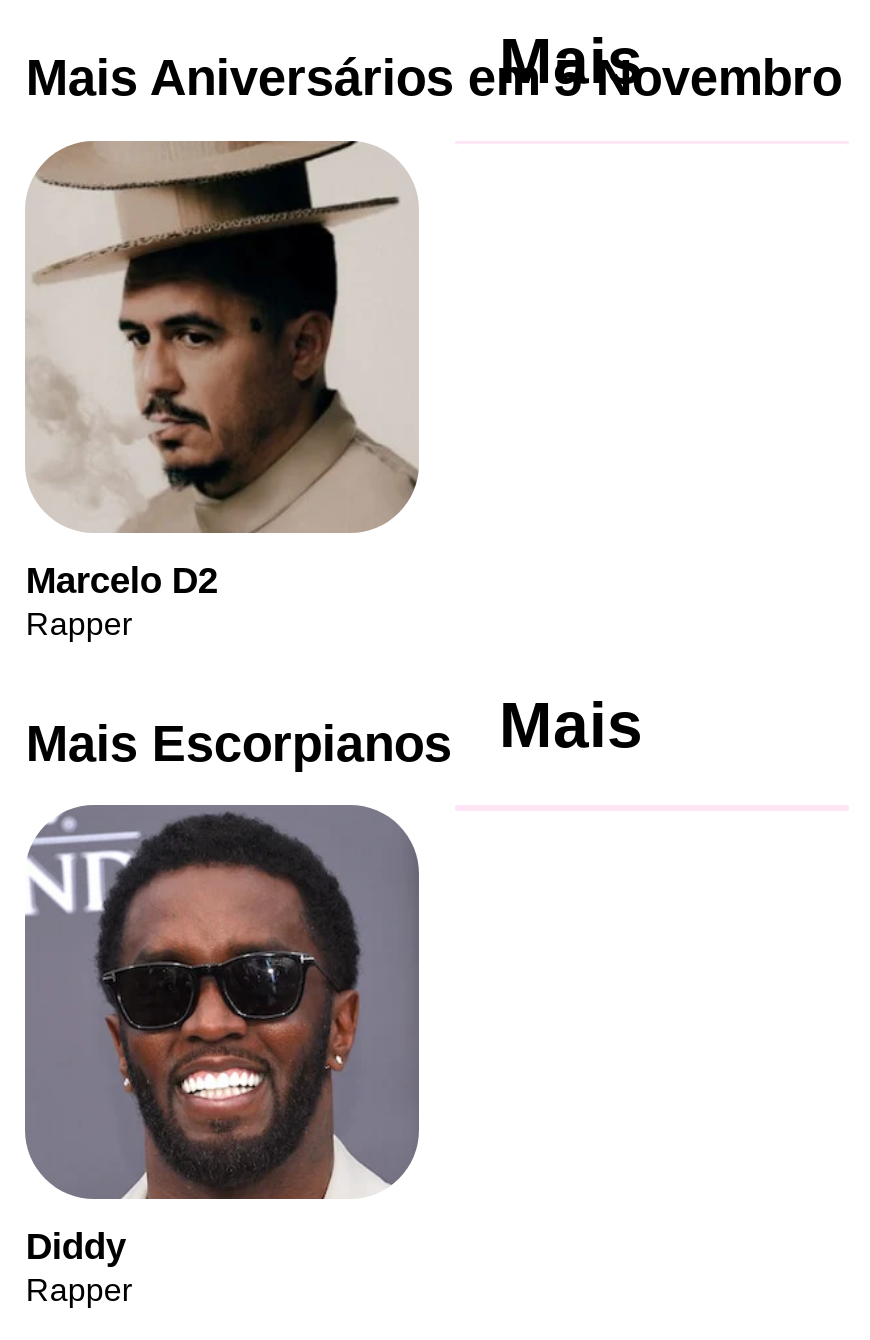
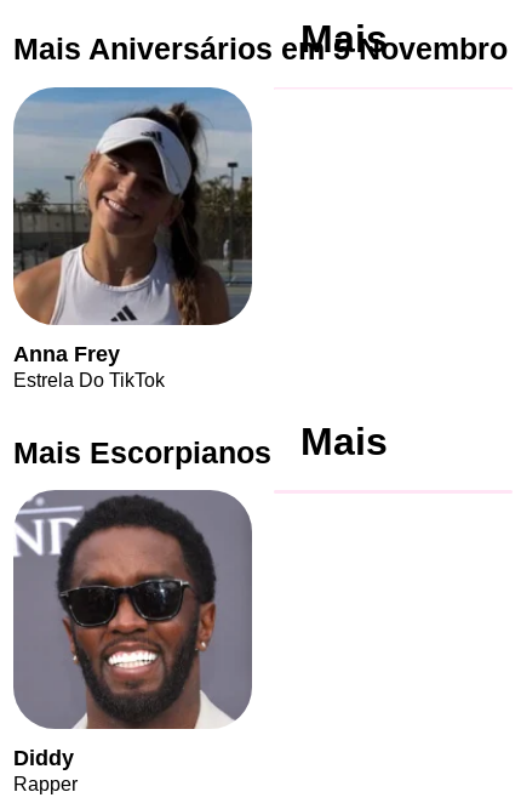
[25,139,419,642] [image] | Marcelo D2 | Rapper -> [12,86,253,391] [image] | Anna Frey | Estrela Do TikTok

